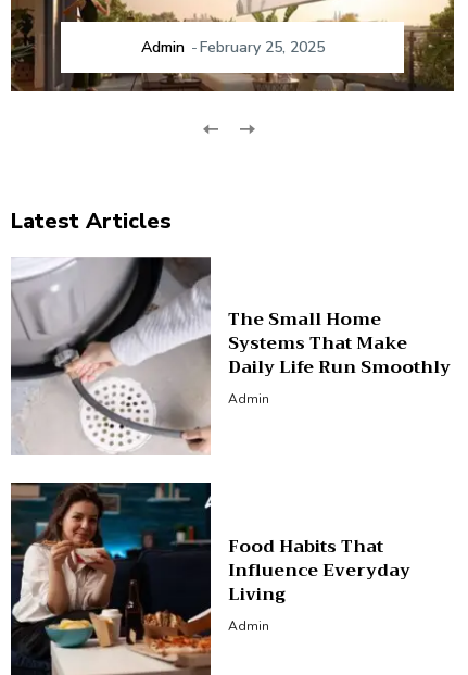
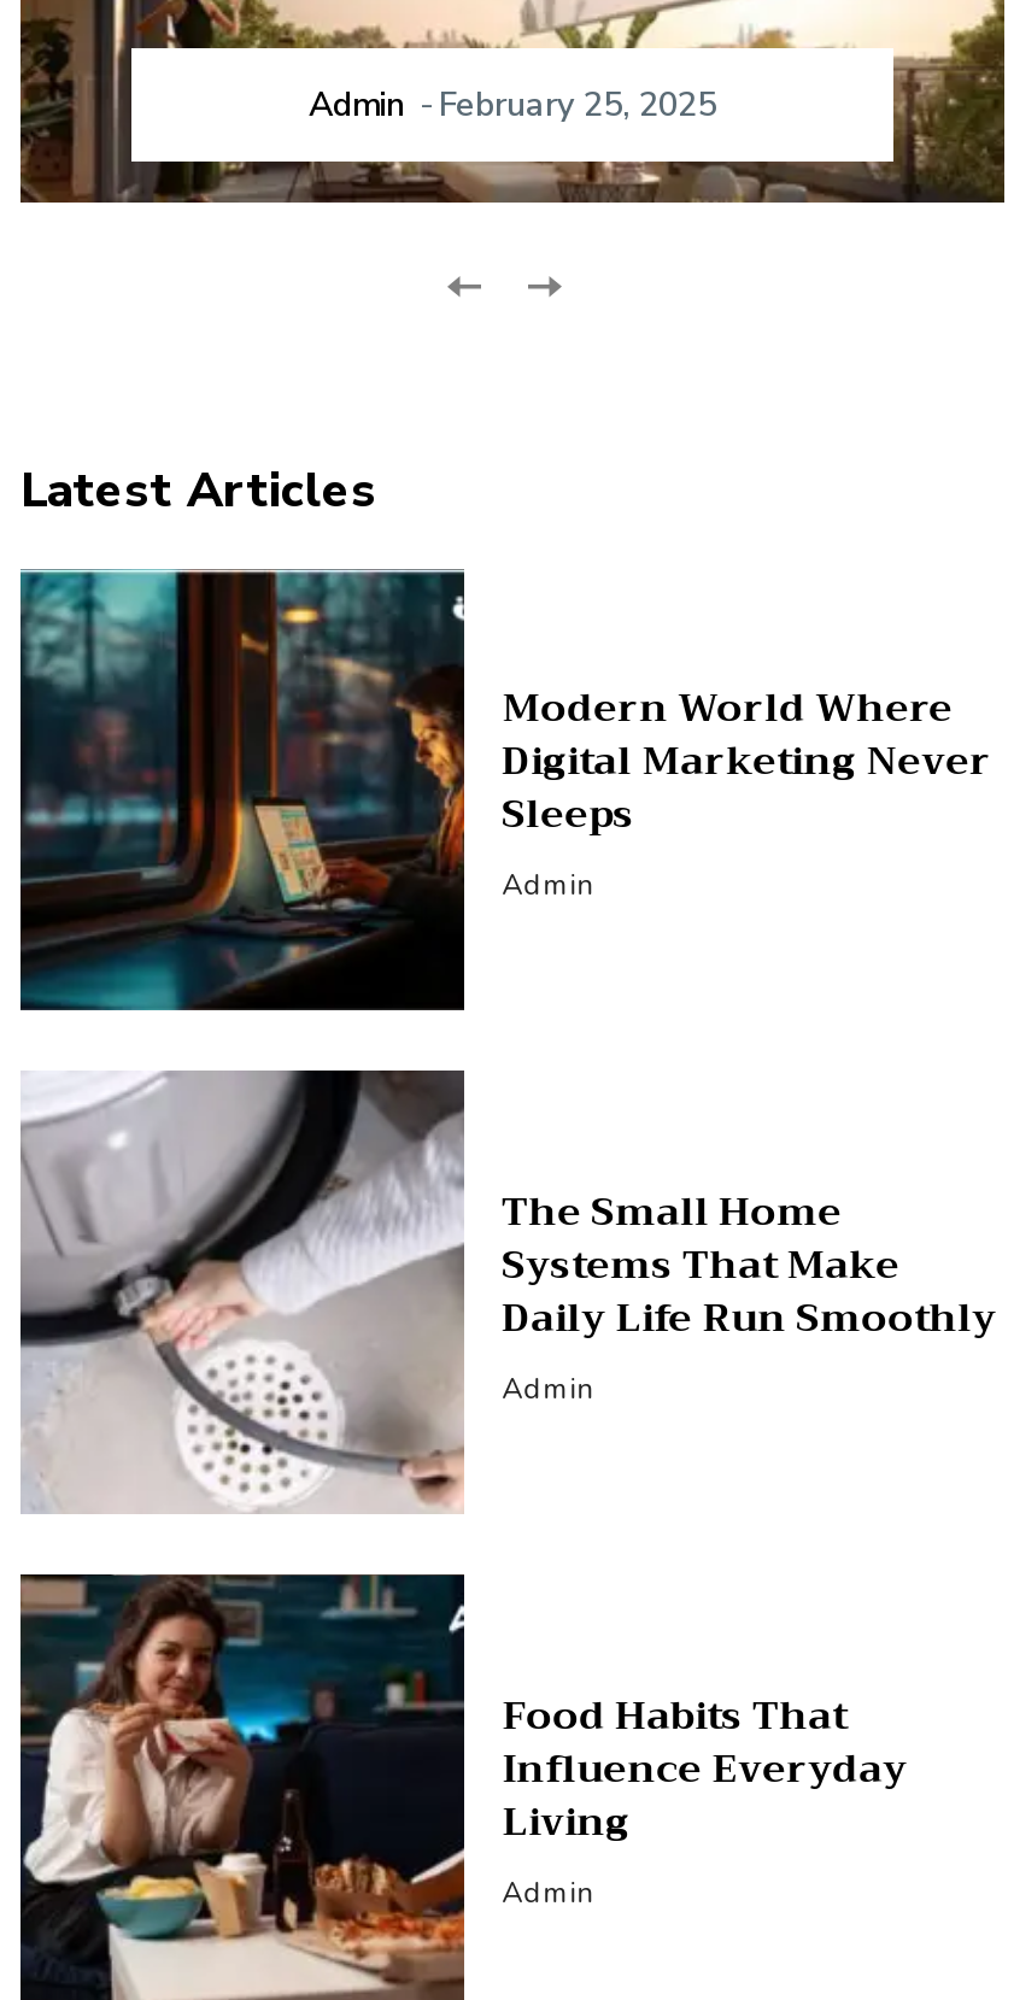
none -> [18,569,991,1013] [image] | Modern World Where | Digital Marketing Never | Sleeps | Admin

